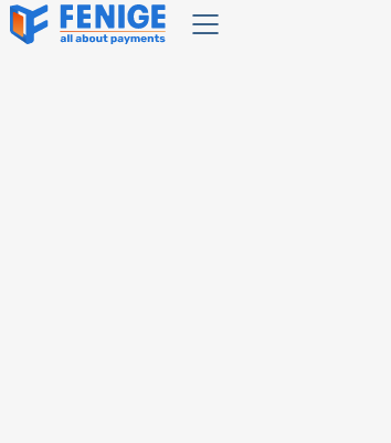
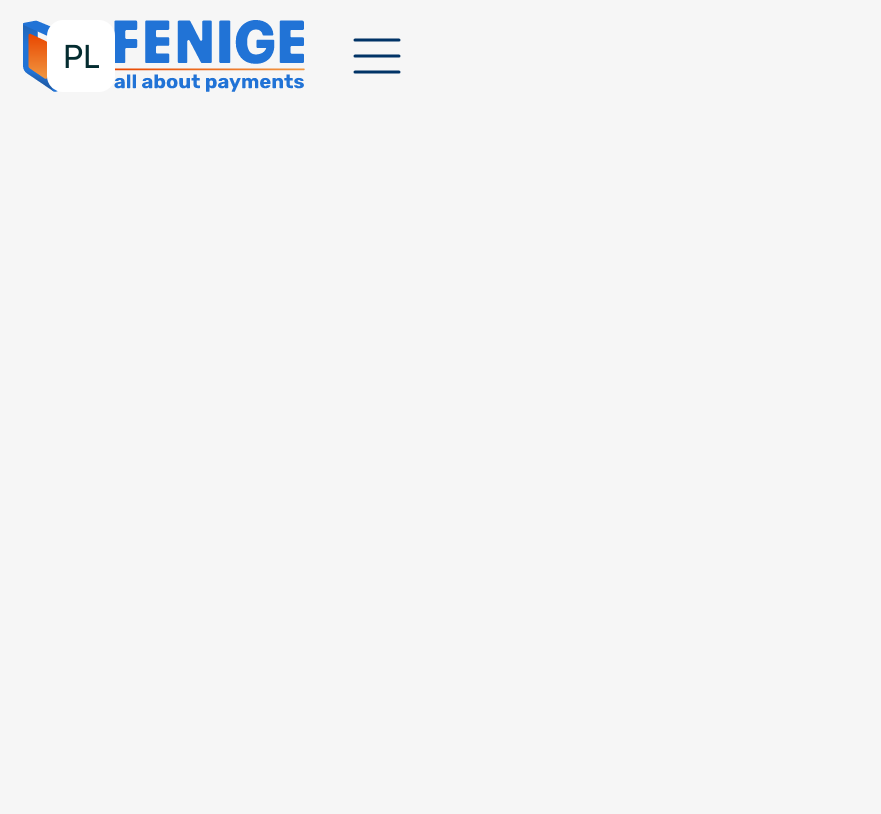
none -> [63,36,99,76] PL

